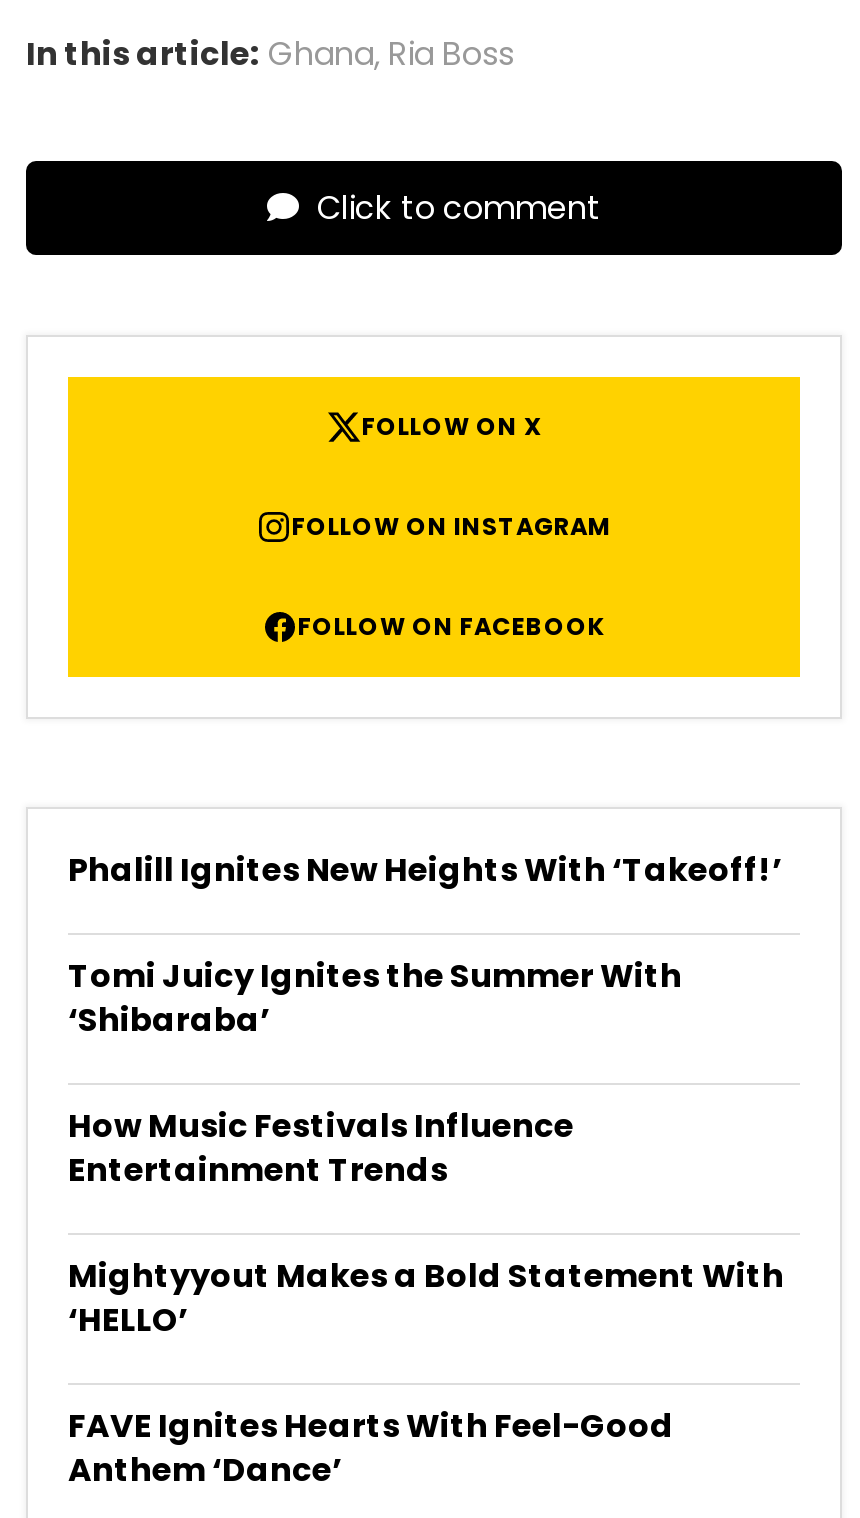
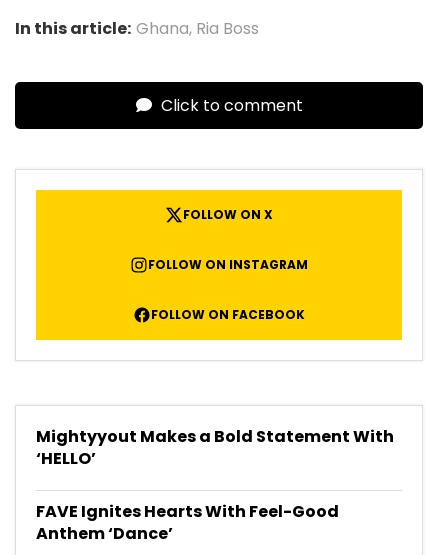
[68,847,782,1193] Phalill Ignites New Heights With ‘Takeoff!’ | Tomi Juicy Ignites the Summer With | ‘Shibaraba’ | How Music Festivals Influence | Entertainment Trends -> none

